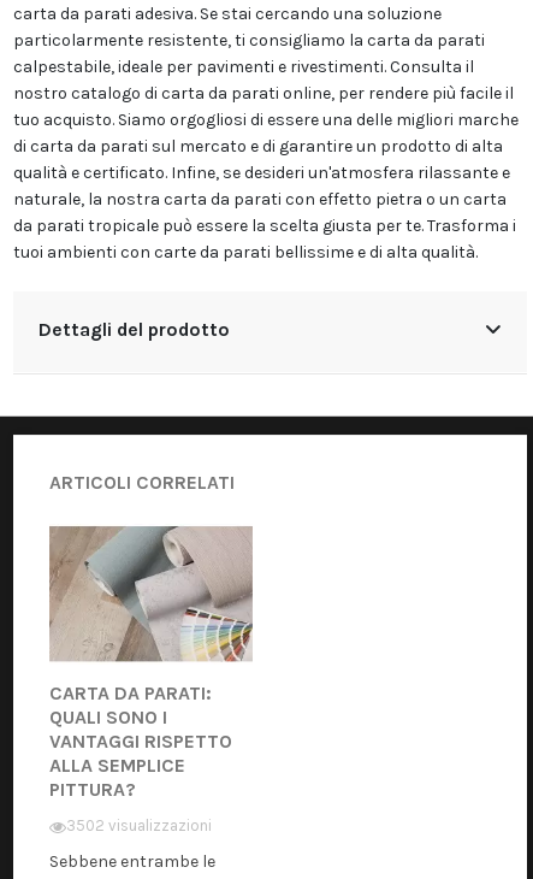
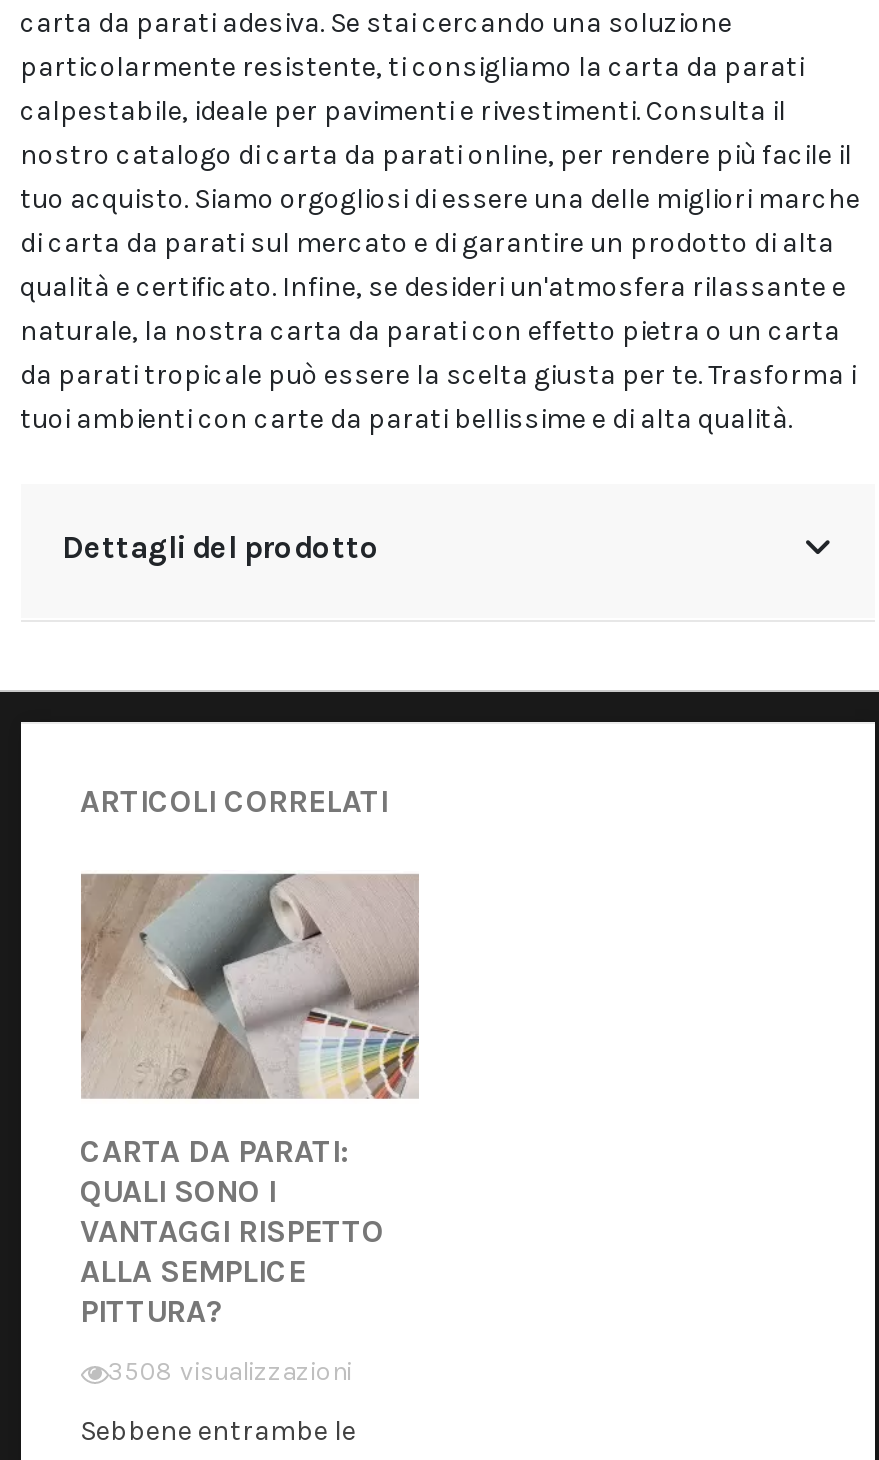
[66,817,211,835] 3502 visualizzazioni -> [108,1357,352,1387] 3508 visualizzazioni

